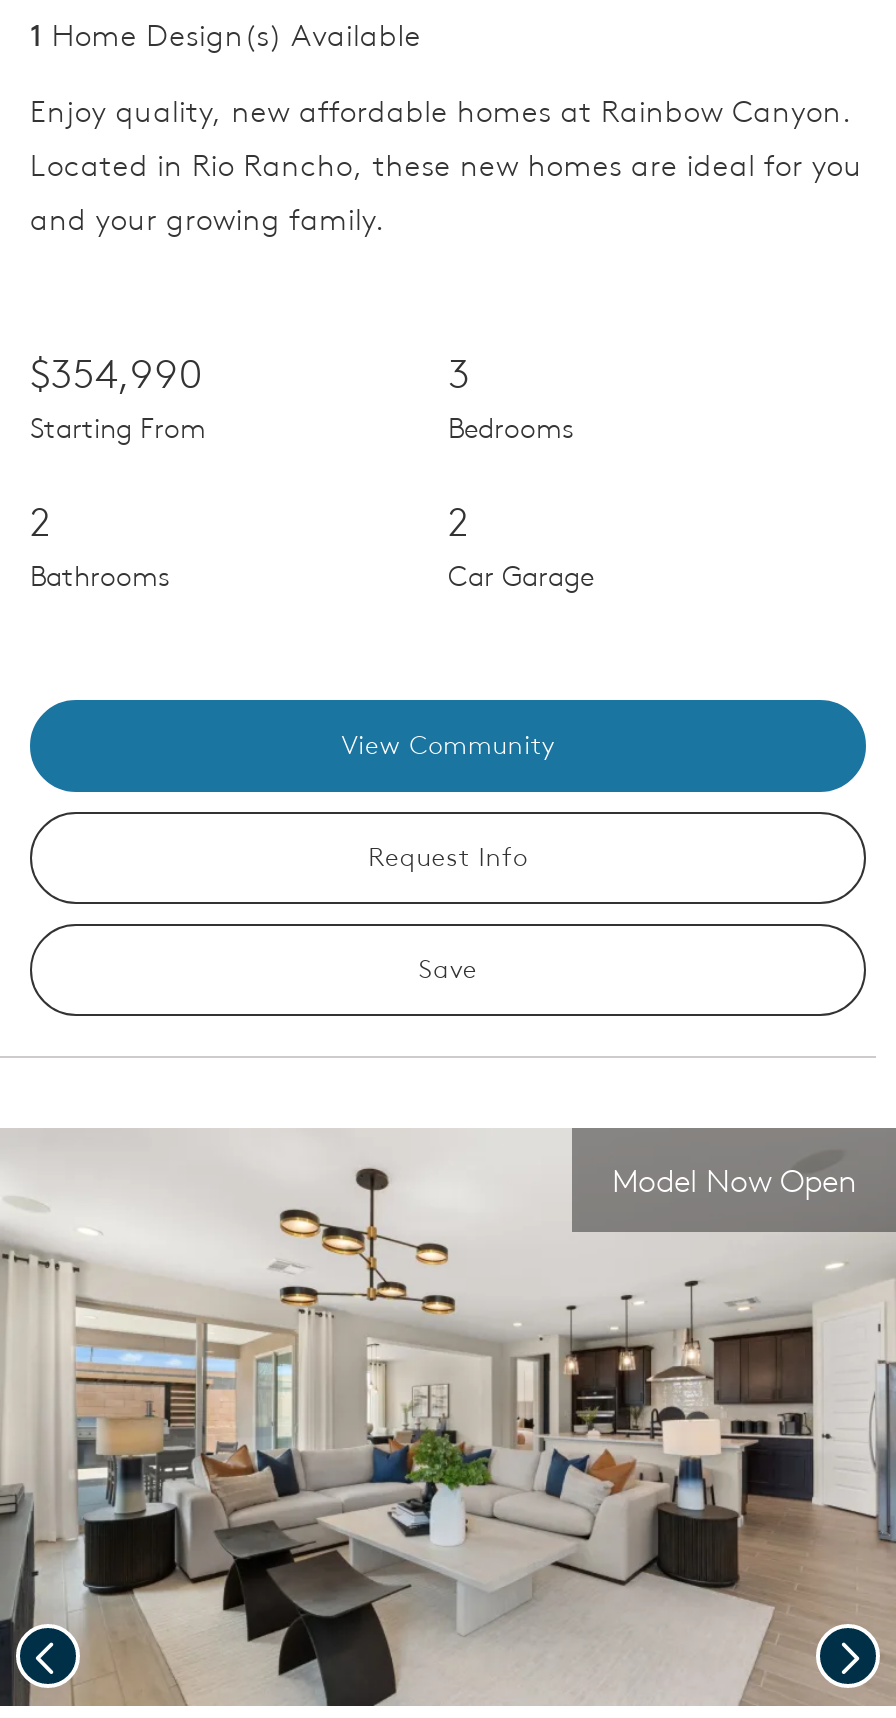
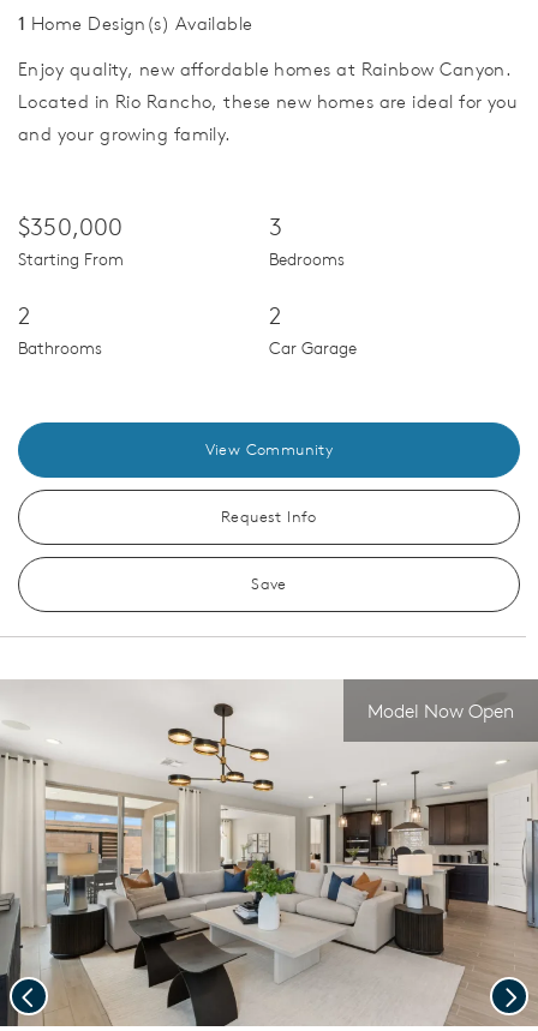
[30,349,203,399] $354,990 -> [18,212,123,242] $350,000

